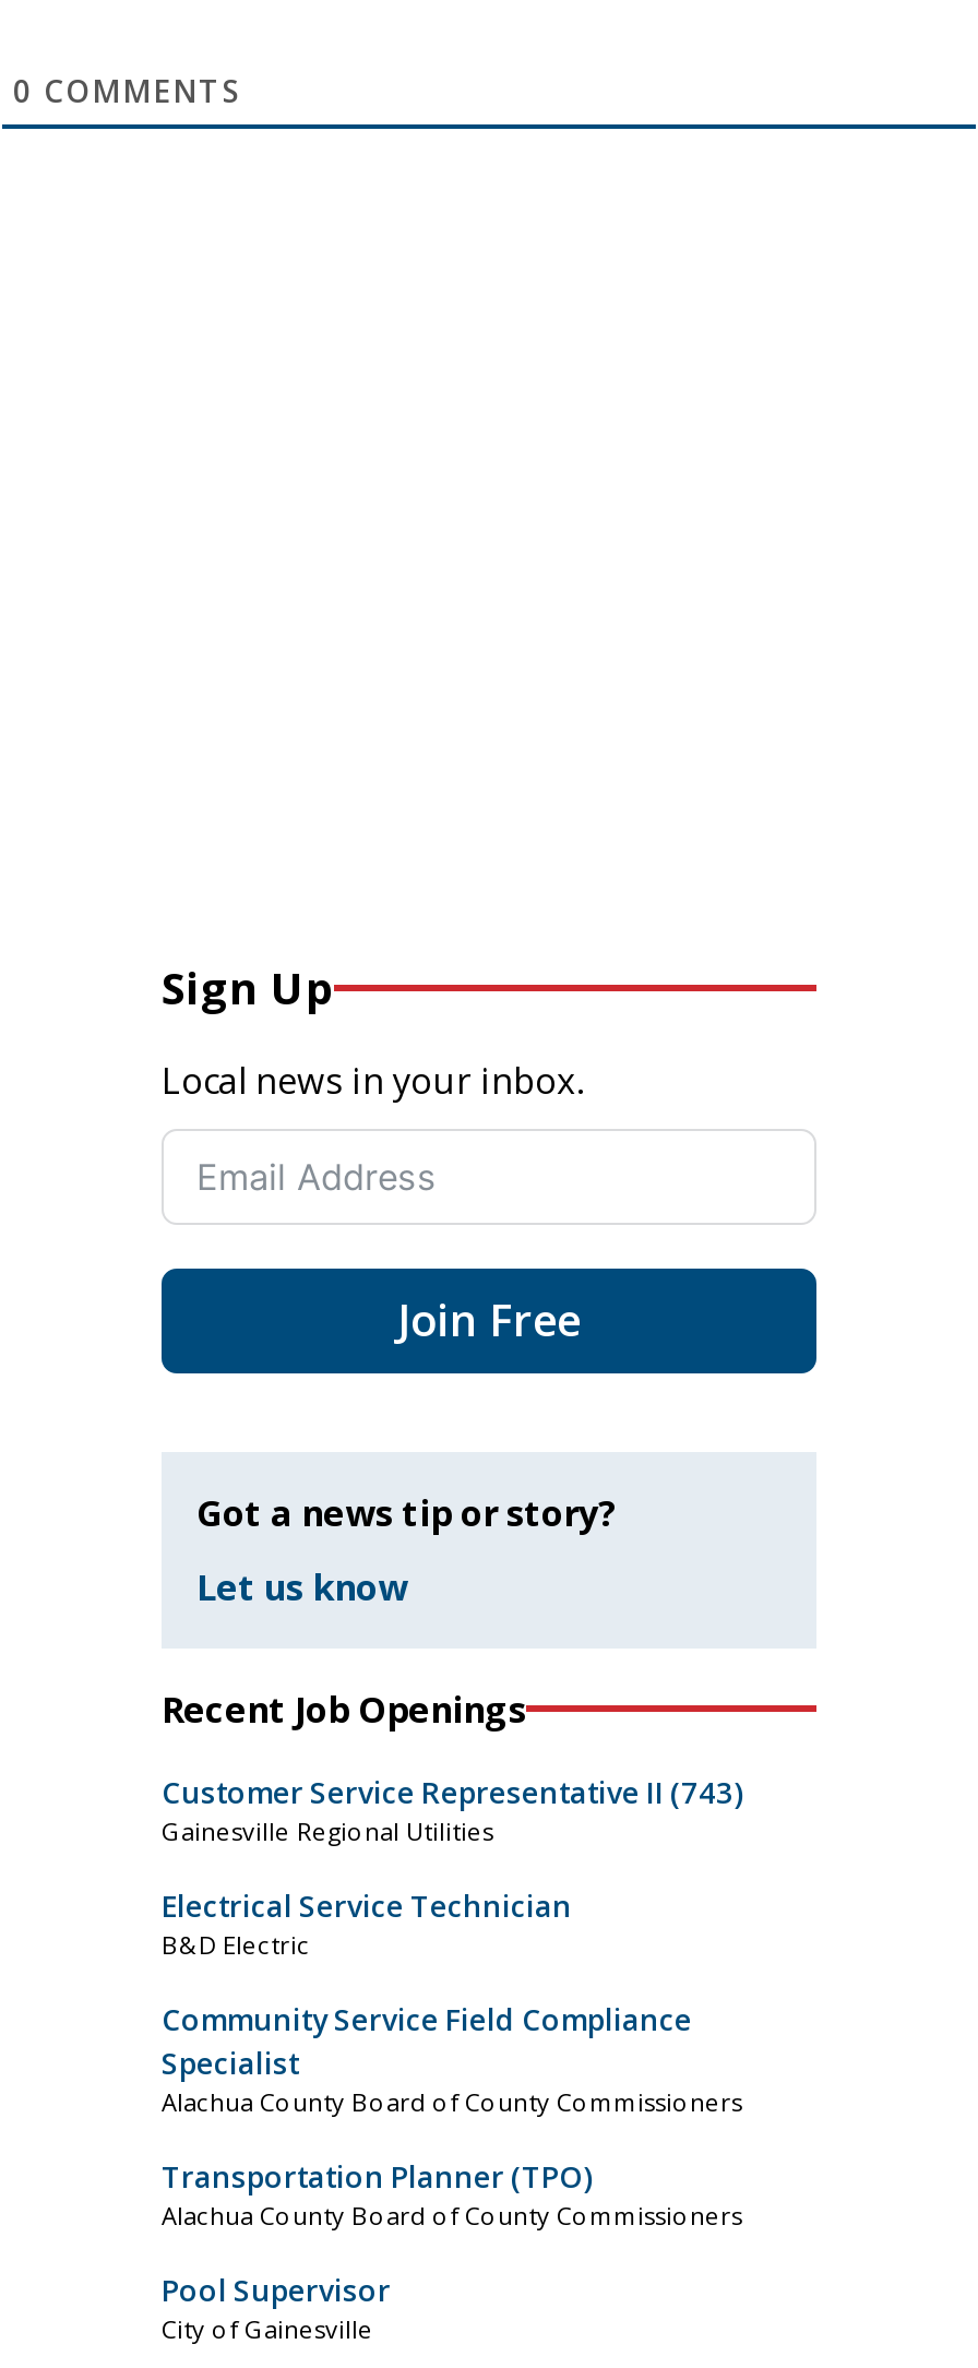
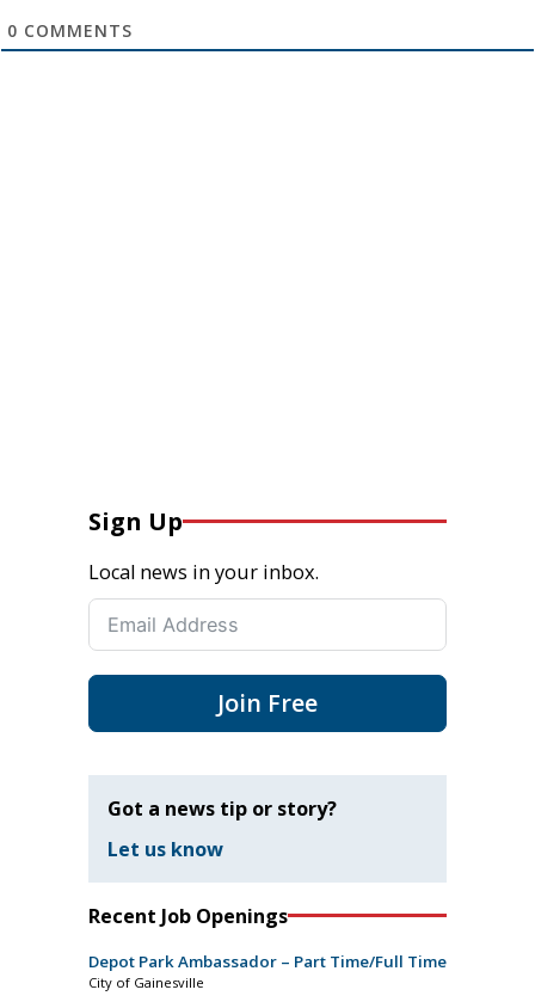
[162,1772,742,2309] Customer Service Representative II (743) | Gainesville Regional Utilities | Electrical Service Technician | B&D Electric | Community Service Field Compliance | Specialist | Alachua County Board of County Commissioners | Transportation Planner (TPO) | Alachua County Board of County Commissioners | Pool Supervisor -> [88,950,447,972] Depot Park Ambassador – Part Time/Full Time

